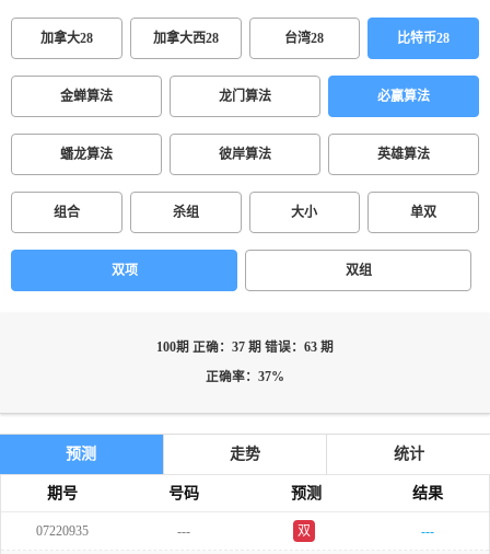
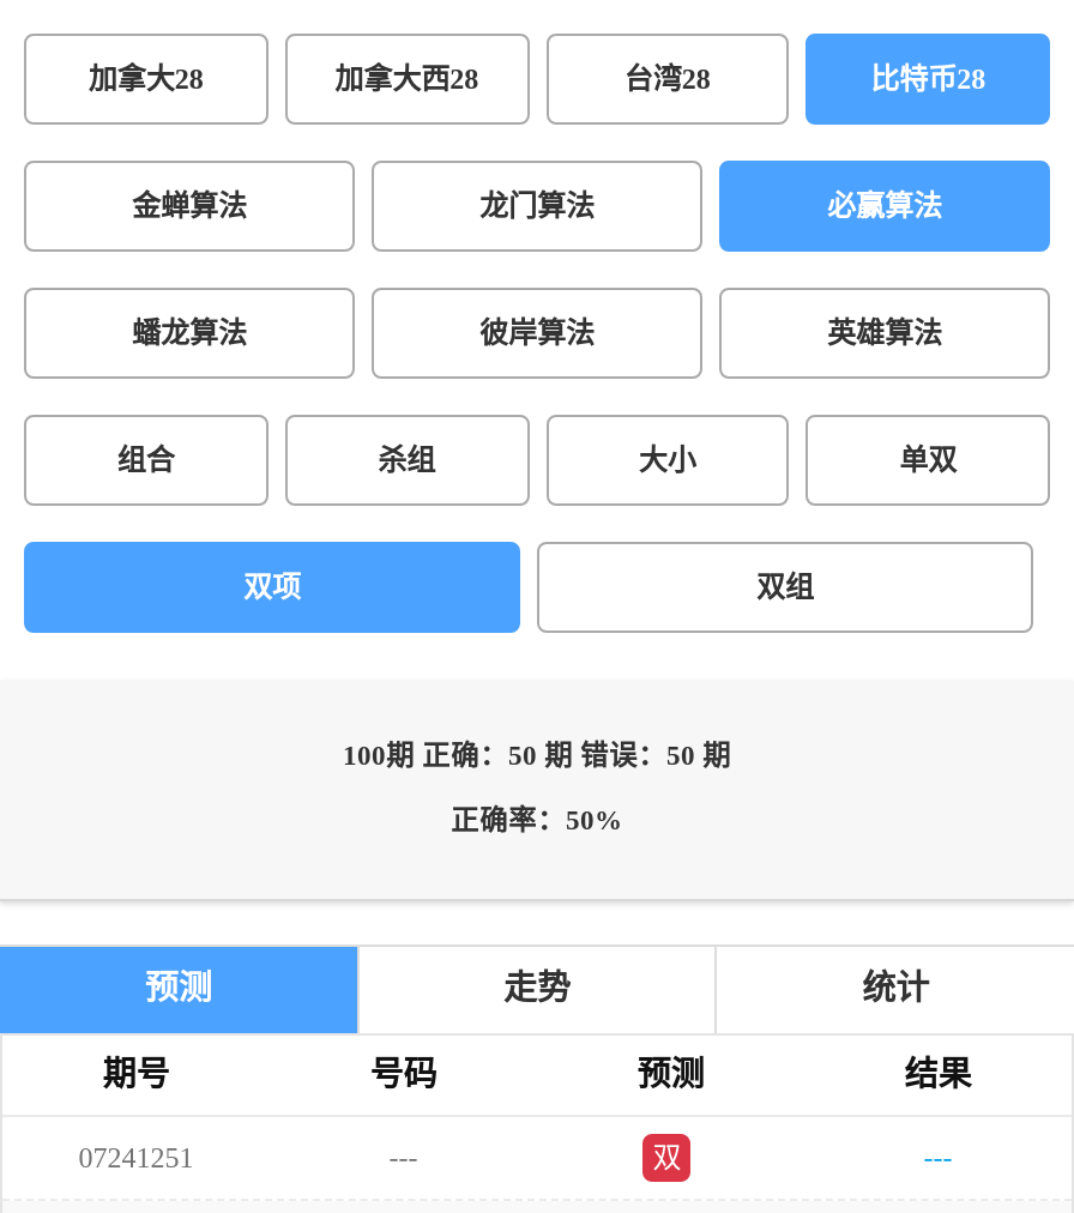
[156,341,334,355] 100期 正确：37 期 错误：63 期 -> [343,741,731,772] 100期 正确：50 期 错误：50 期
[206,370,284,384] 正确率：37% -> [451,805,623,837] 正确率：50%
[36,523,88,539] 07220935 -> [79,1141,194,1175] 07241251

